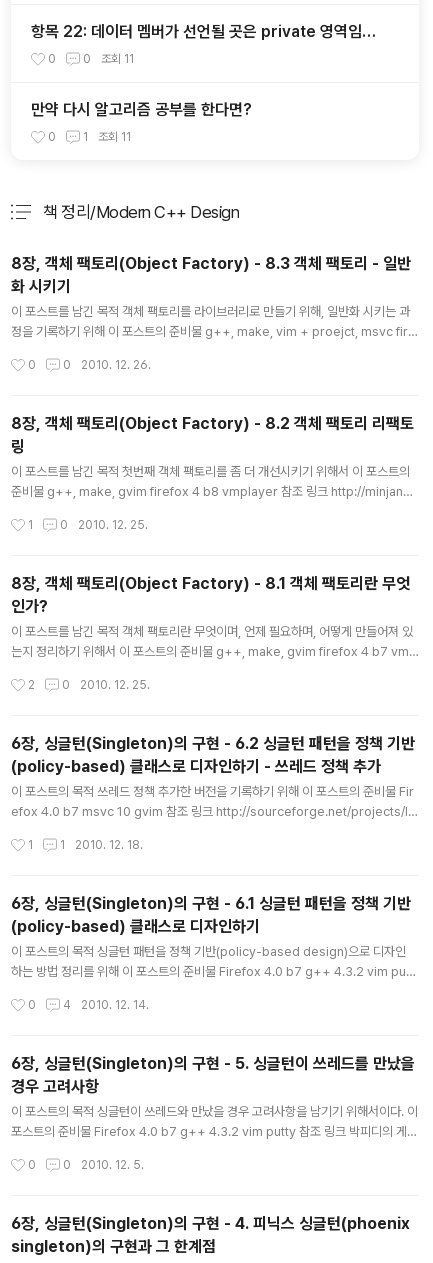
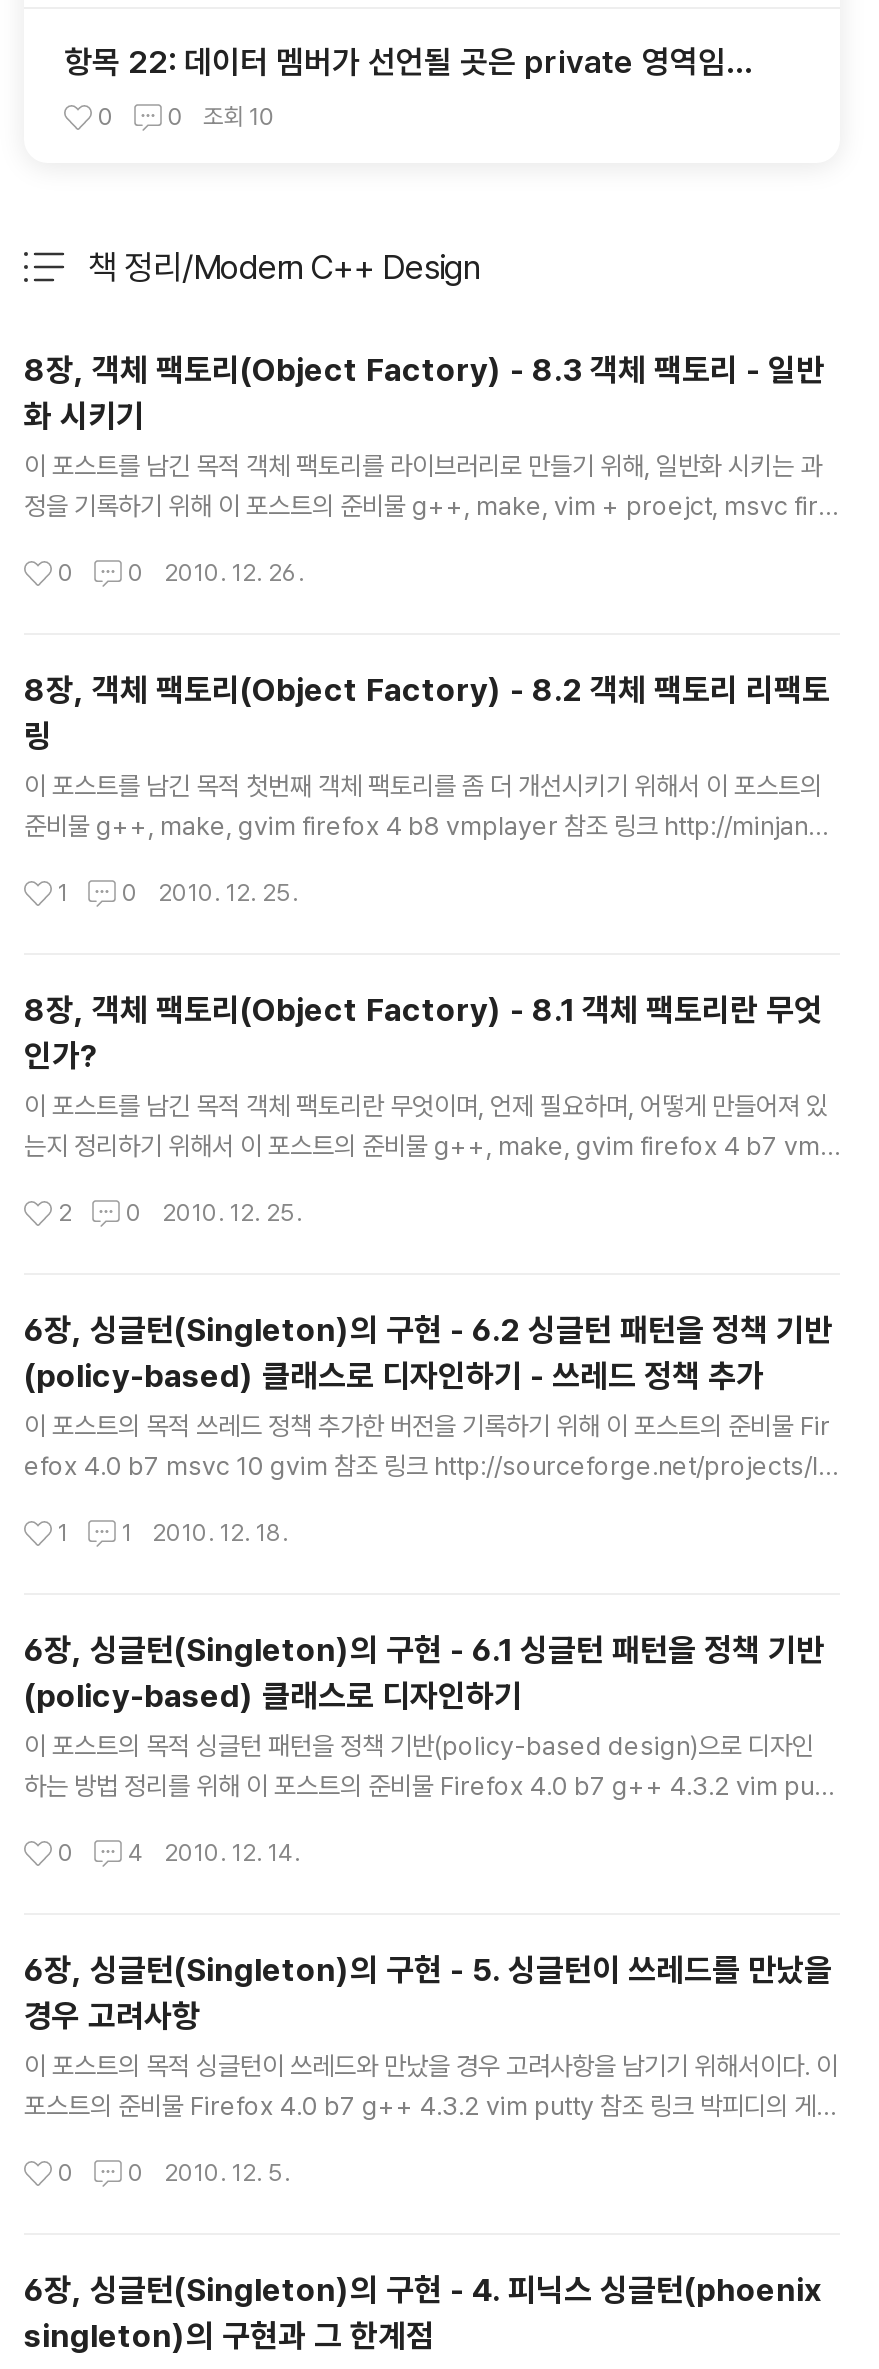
[31,52,252,144] 조회 11 | 만약 다시 알고리즘 공부를 한다면? | 0 | 1 | 조회 11 -> [203,103,275,131] 조회 10

